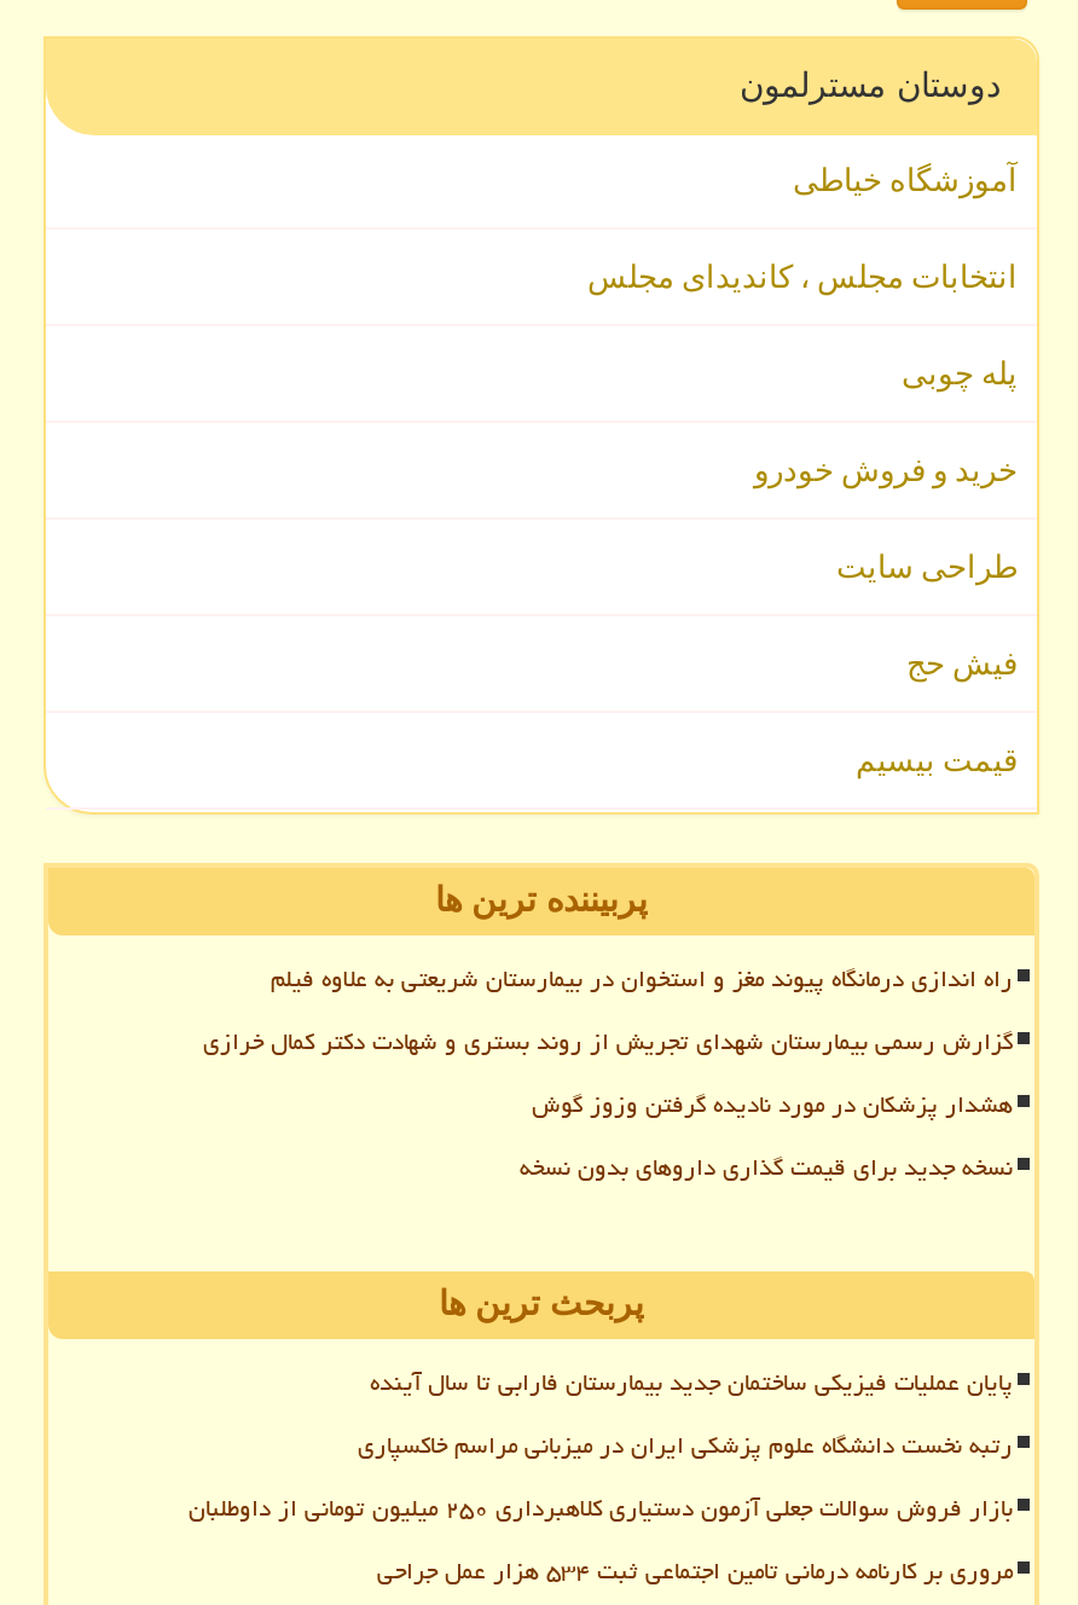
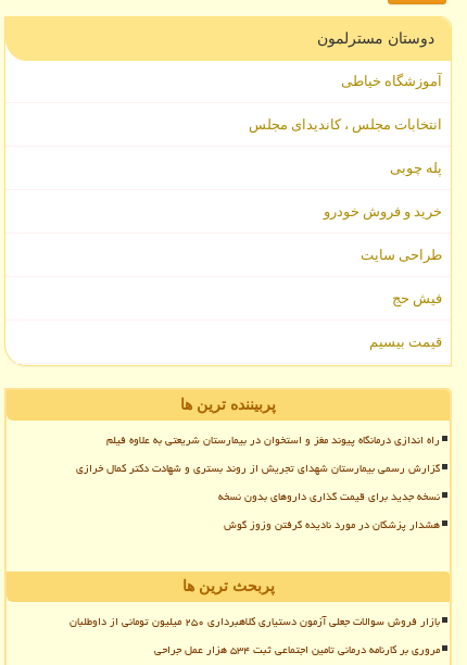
moved [532,1080,1013,1128] -> [224,514,440,535]: هشدار پزشکان در مورد نادیده گرفتن وزوز گوش
[358,1358,1013,1469] پایان عملیات فیزیکی ساختمان جدید بیمارستان فارابی تا سال آینده | رتبه نخست دانشگاه علوم پزشکی ایران در میزبانی مراسم خاکسپاری -> none

